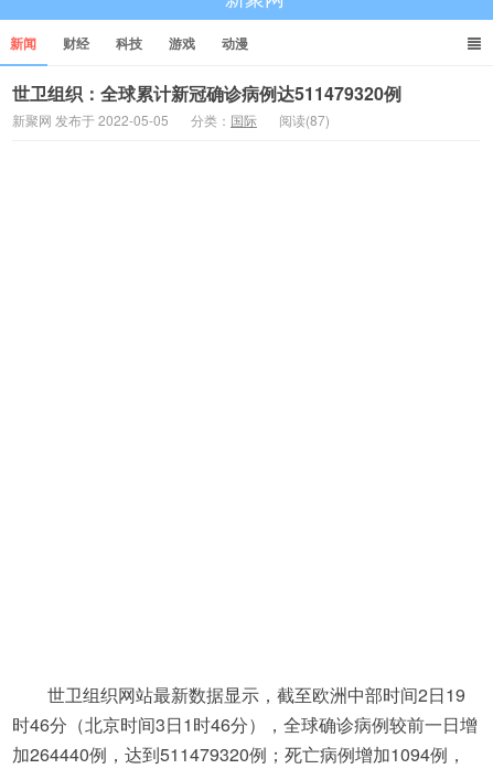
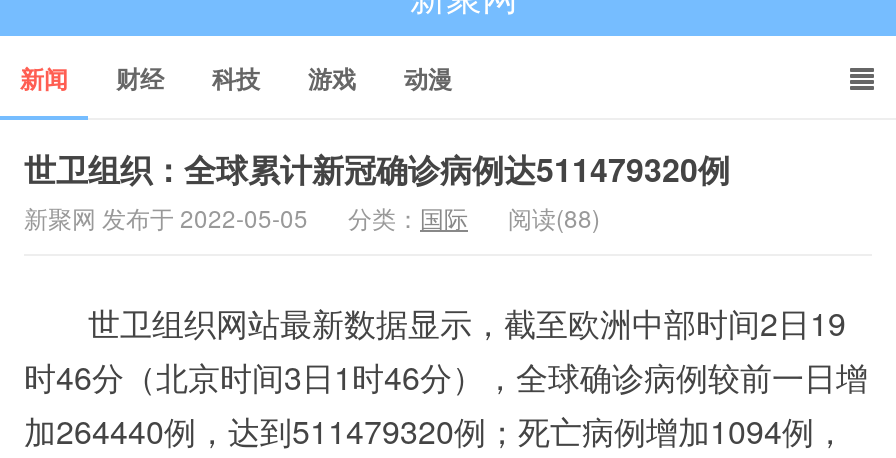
[12,110,330,129] 新聚网 发布于 2022-05-05 分类：国际 阅读(87) -> [24,200,600,234] 新聚网 发布于 2022-05-05 分类：国际 阅读(88)

